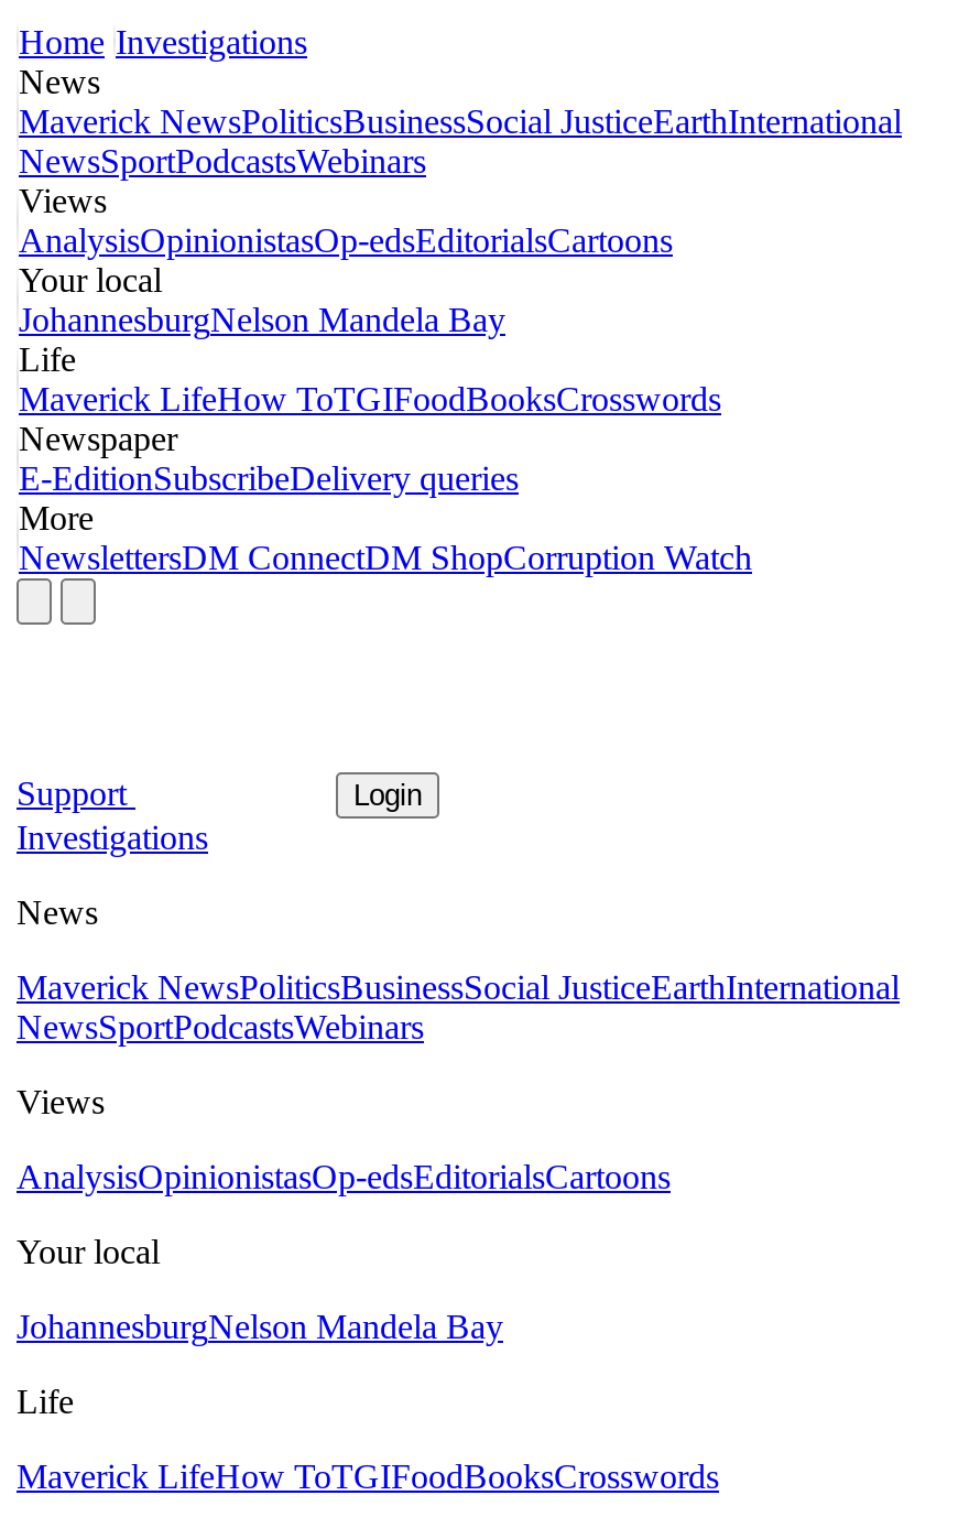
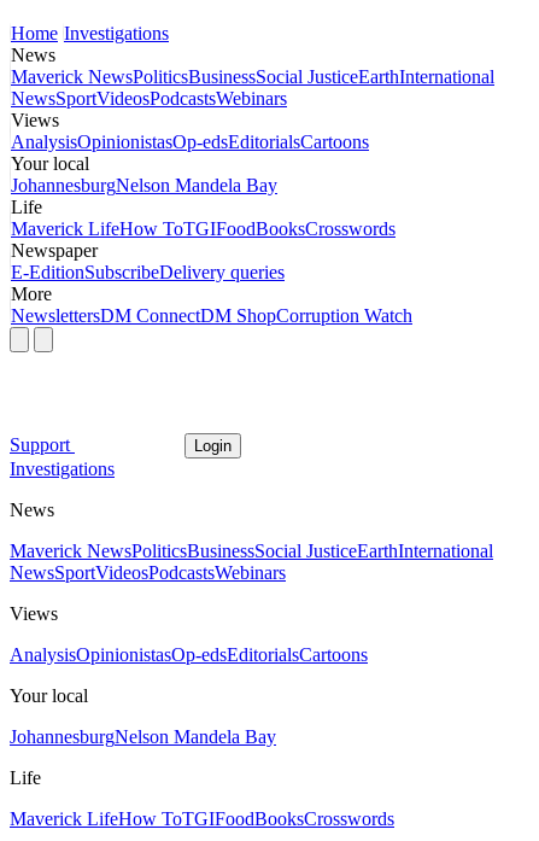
[19,143,426,180] NewsSportPodcastsWebinars -> [11,89,287,109] NewsSportVideosPodcastsWebinars
[17,1009,424,1046] NewsSportPodcastsWebinars -> [10,563,286,583] NewsSportVideosPodcastsWebinars

